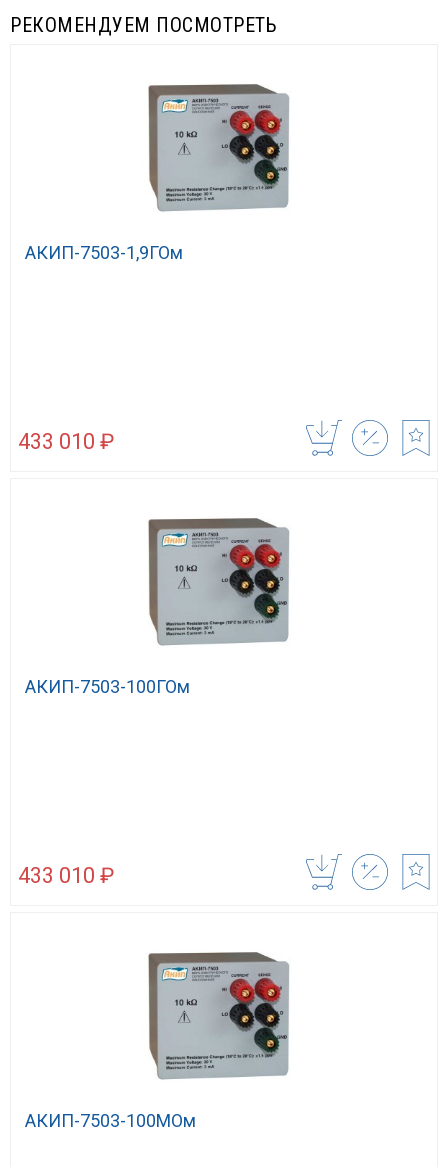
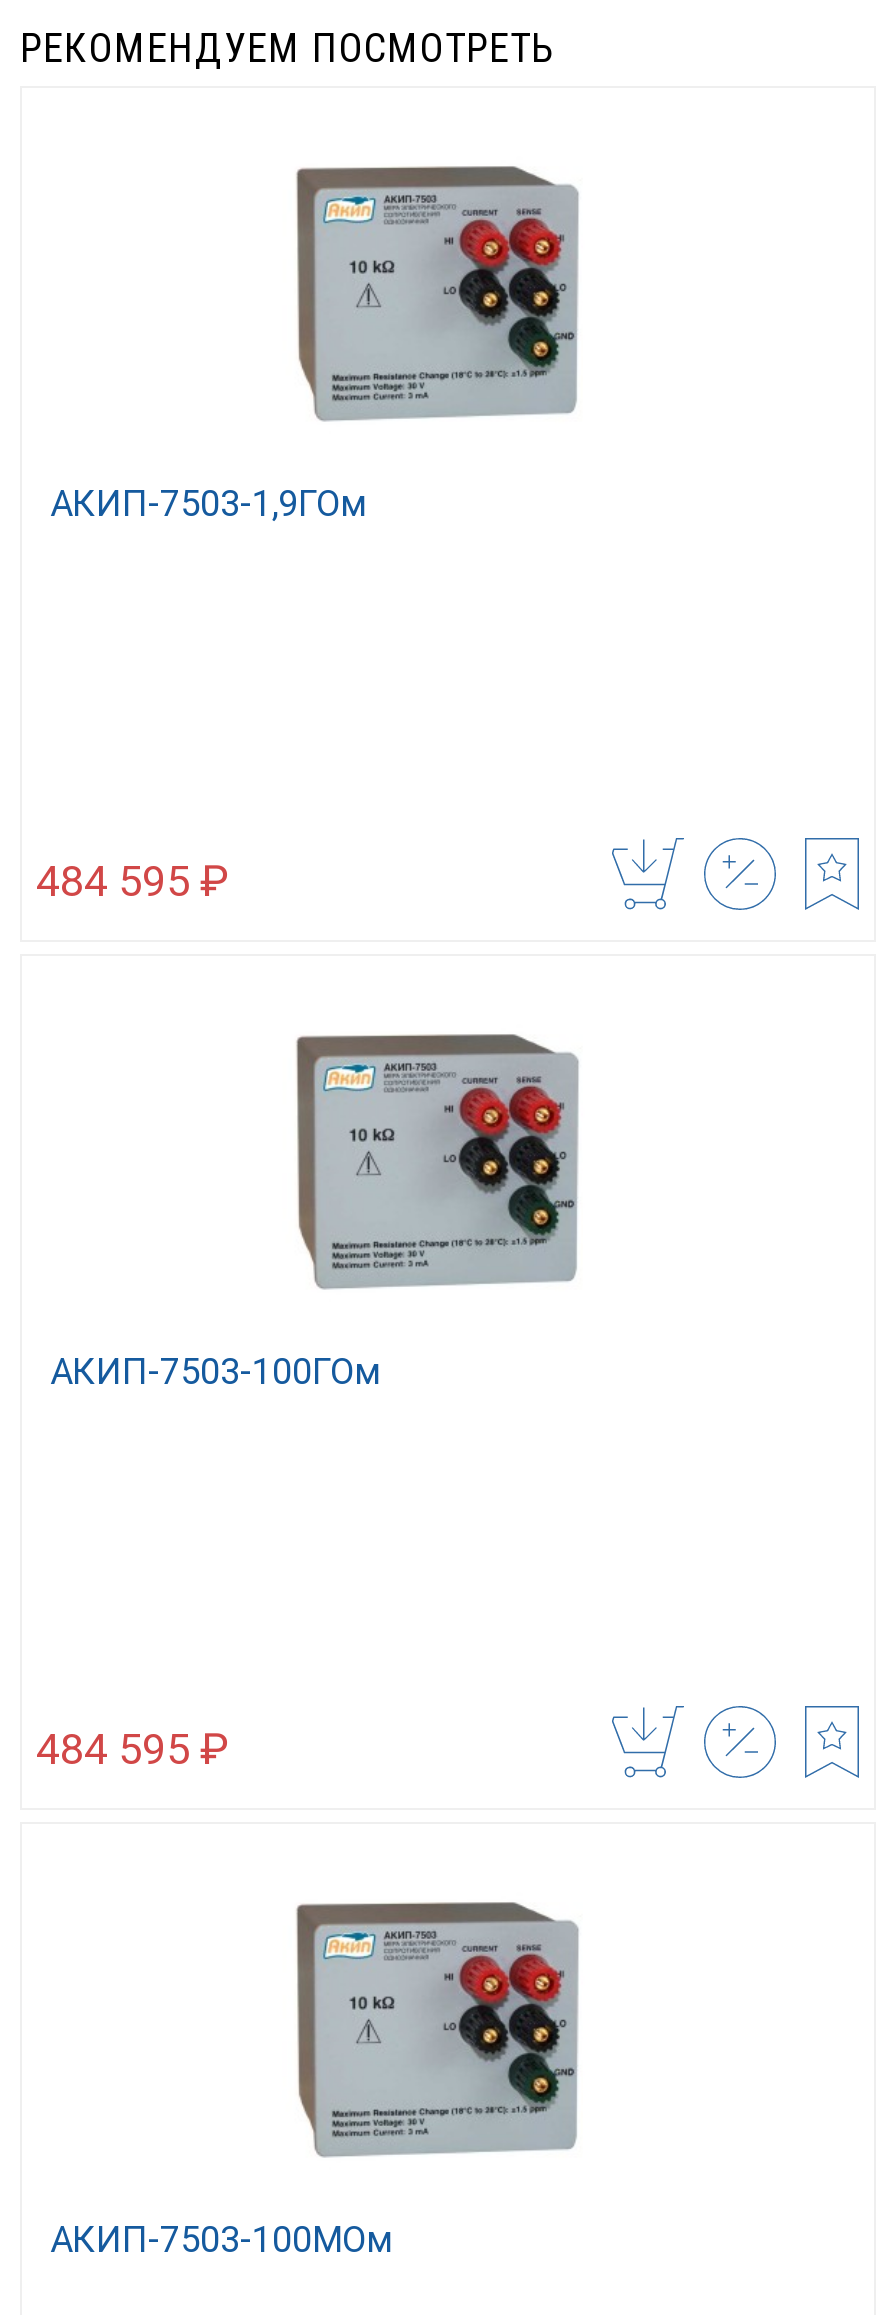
[18,429,114,454] 433 010 ₽ -> [36,856,228,906] 484 595 ₽
[18,863,114,888] 433 010 ₽ -> [36,1724,228,1774] 484 595 ₽

